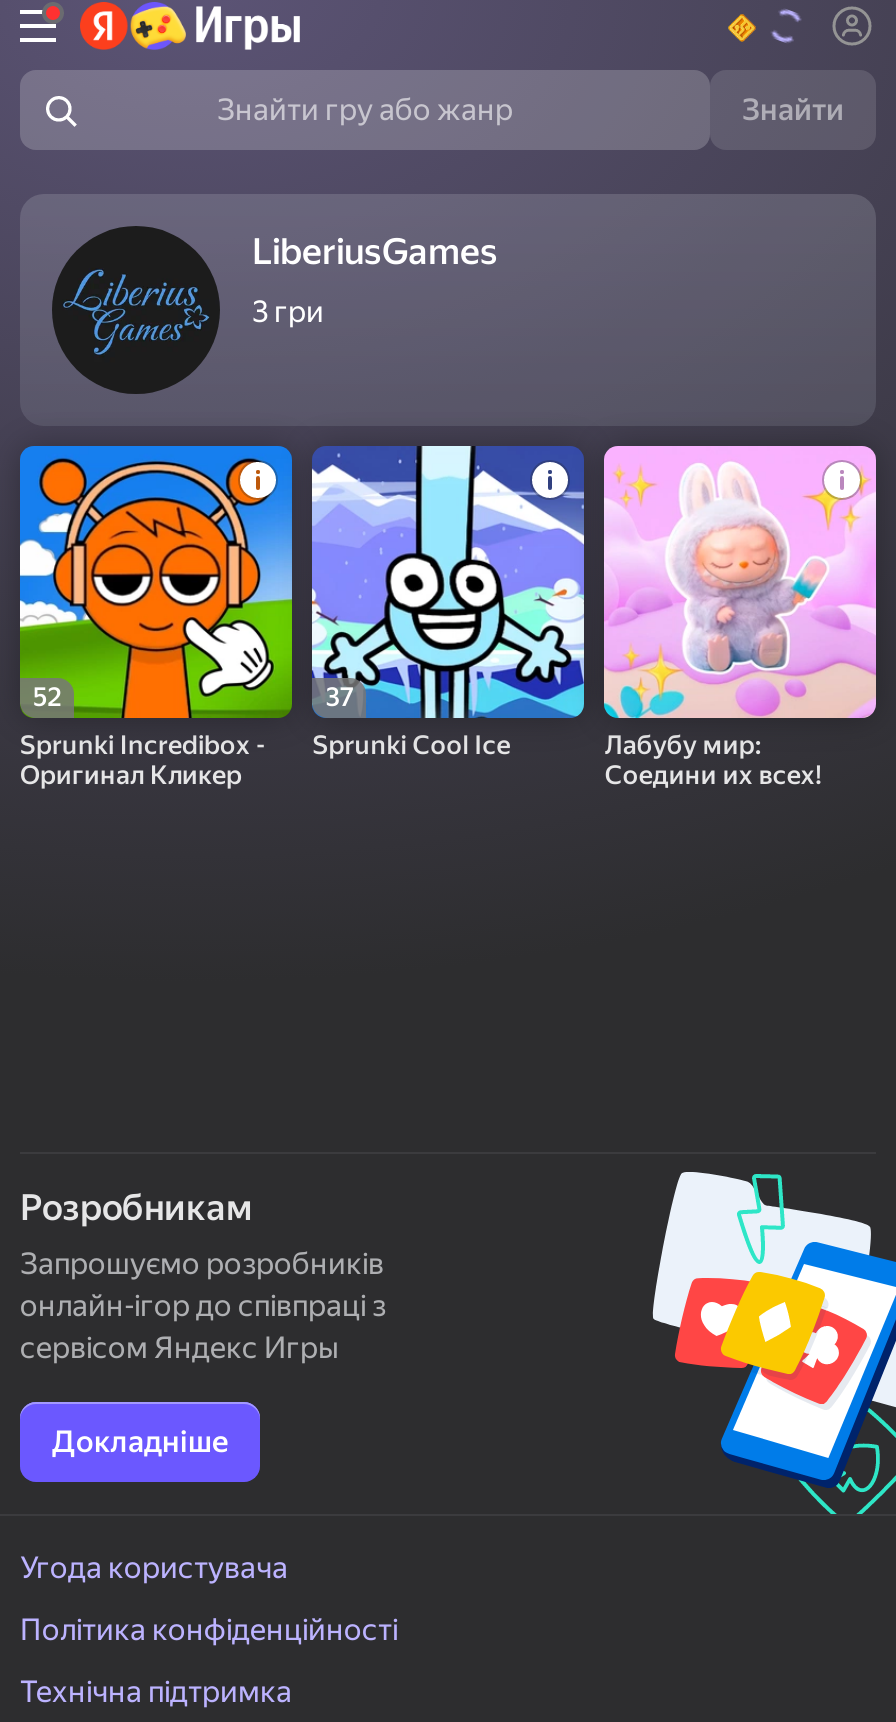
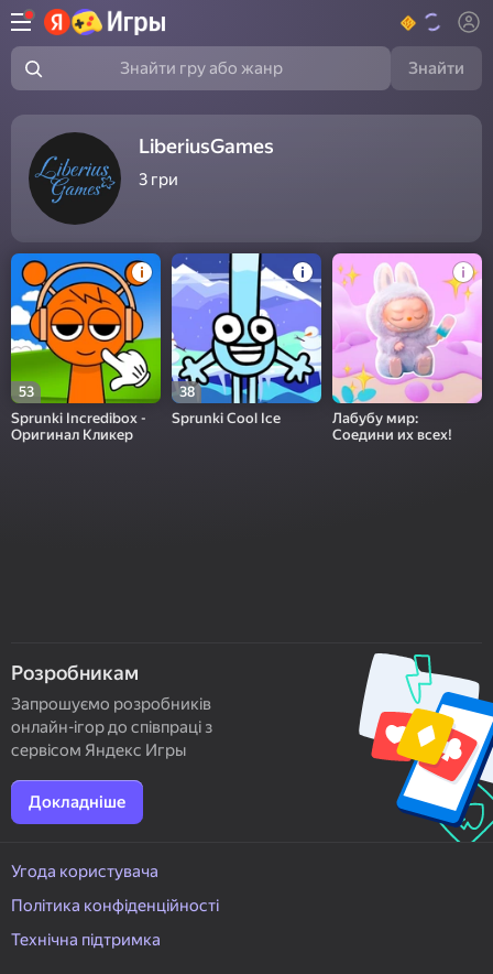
[33,682,61,712] 52 -> [18,383,34,400] 53
[325,682,353,712] 37 -> [179,383,194,400] 38

